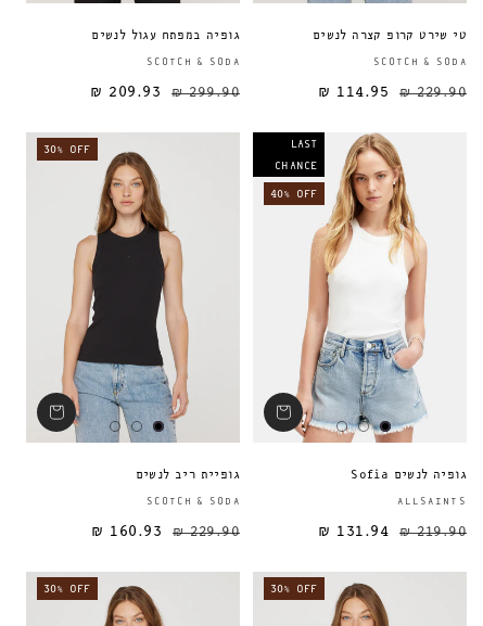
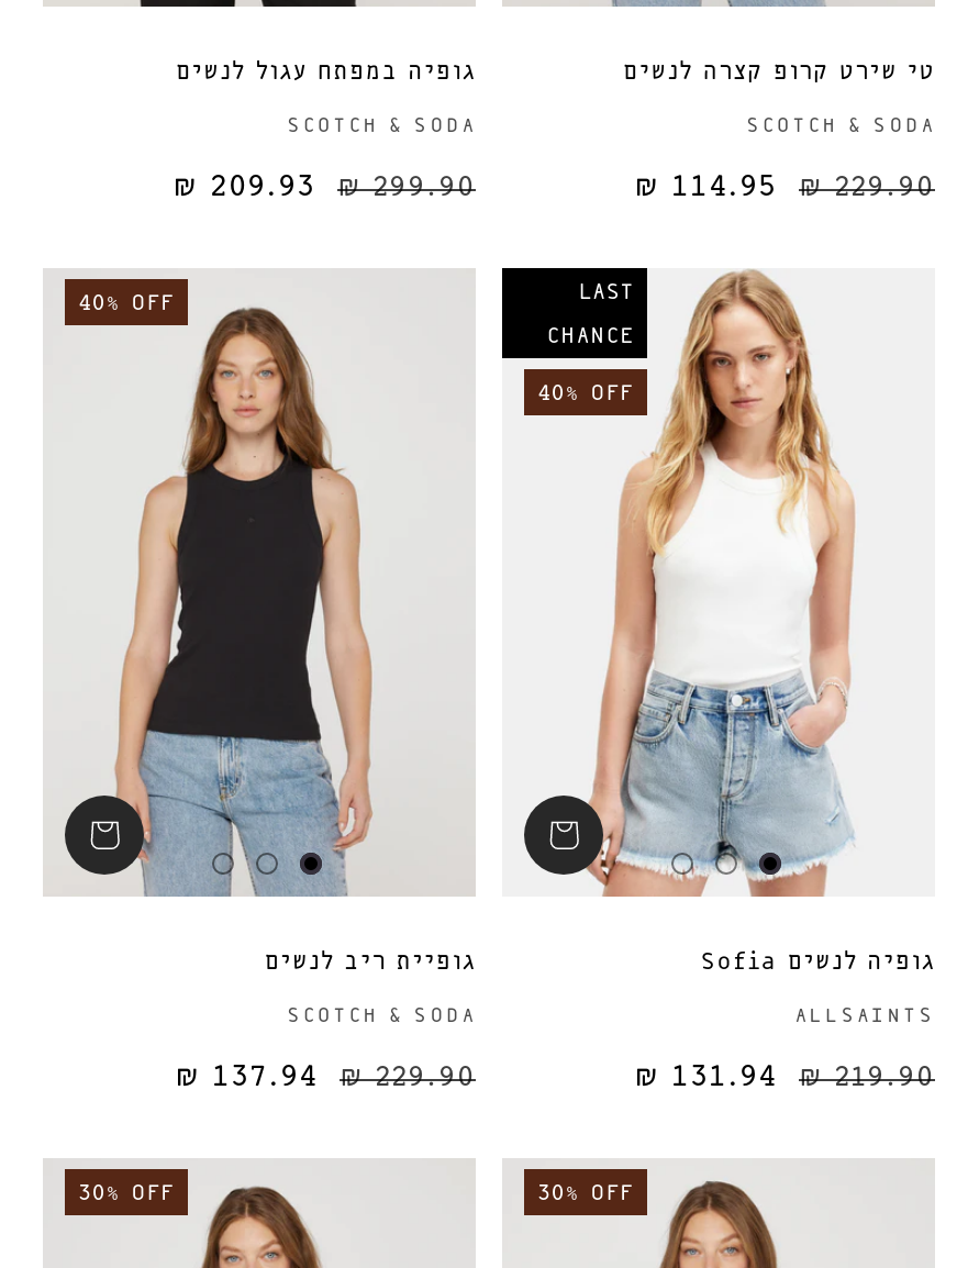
[43,144,91,155] 30% OFF -> [78,292,174,314] 40% OFF
[110,525,162,539] 160.93 ₪ -> [212,1063,318,1091] 137.94 ₪

